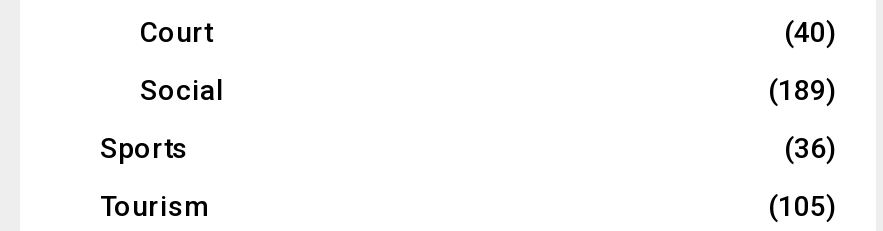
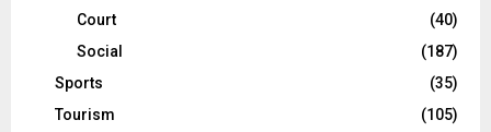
[768,73,836,105] (189) -> [421,42,458,60] (187)
[784,131,836,163] (36) -> [430,74,458,91] (35)

